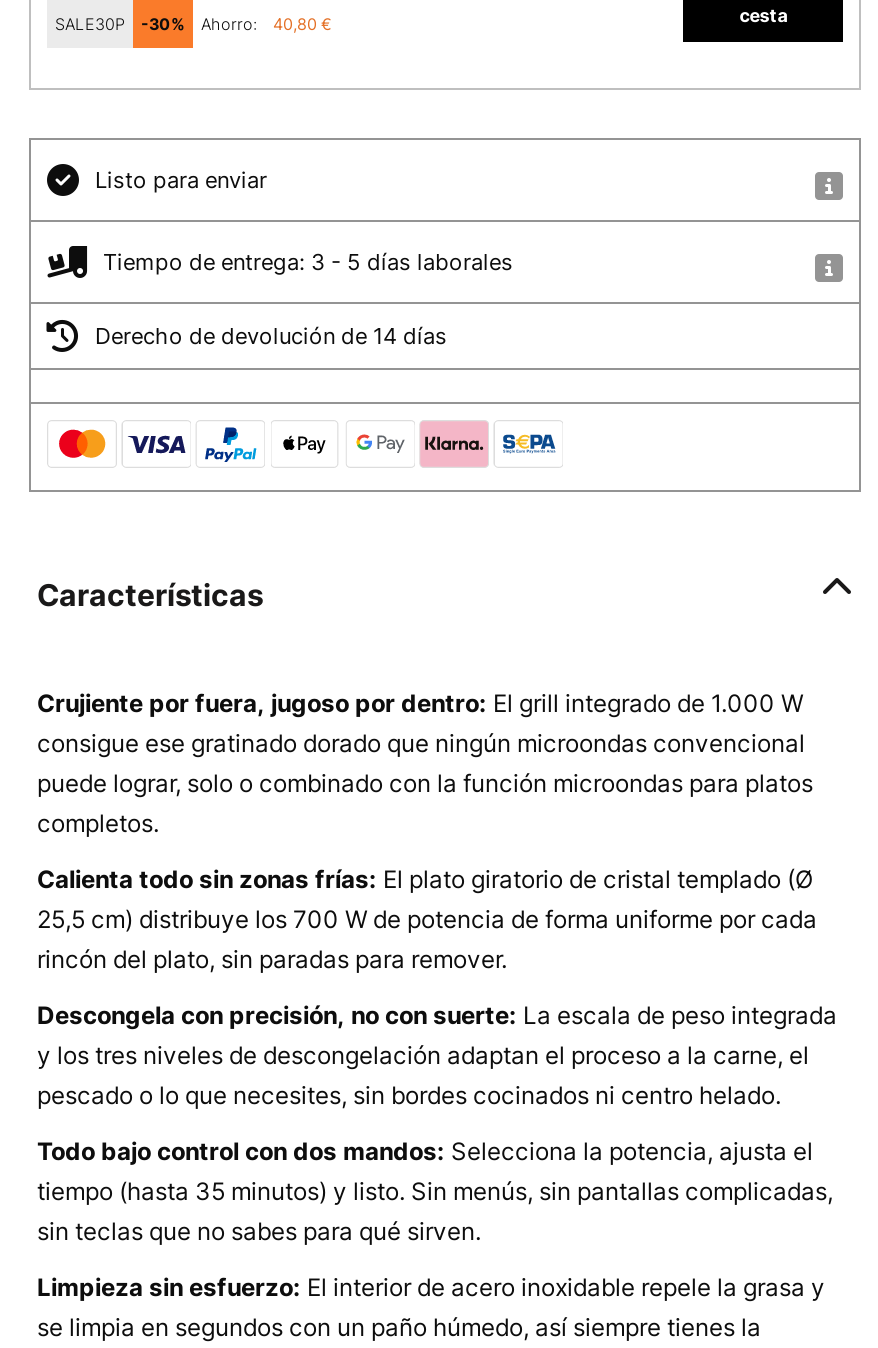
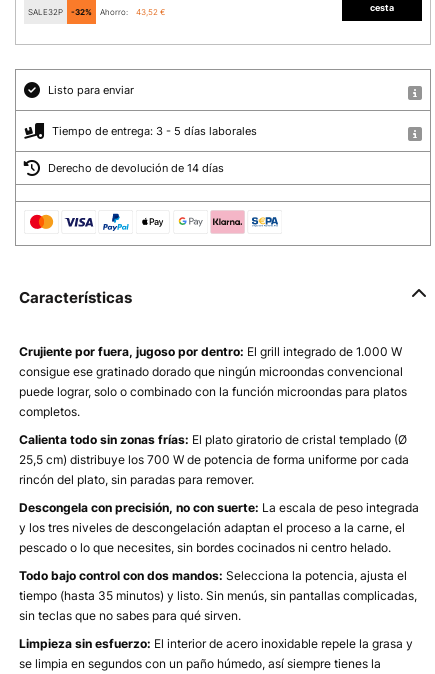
[55,15,185,35] SALE30P | -30% -> [28,7,92,17] SALE32P | -32%
[273,15,331,35] 40,80 € -> [136,7,165,17] 43,52 €

